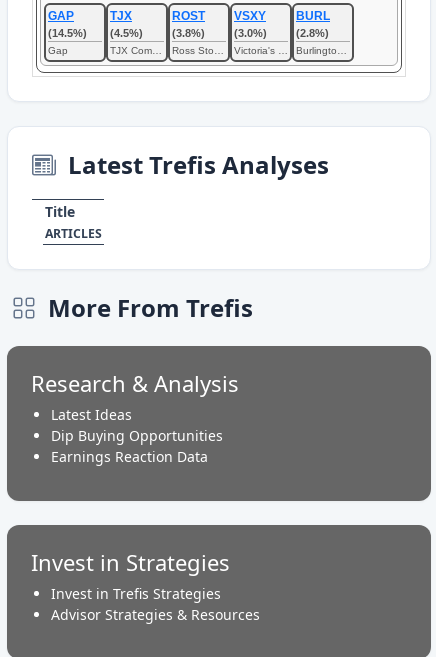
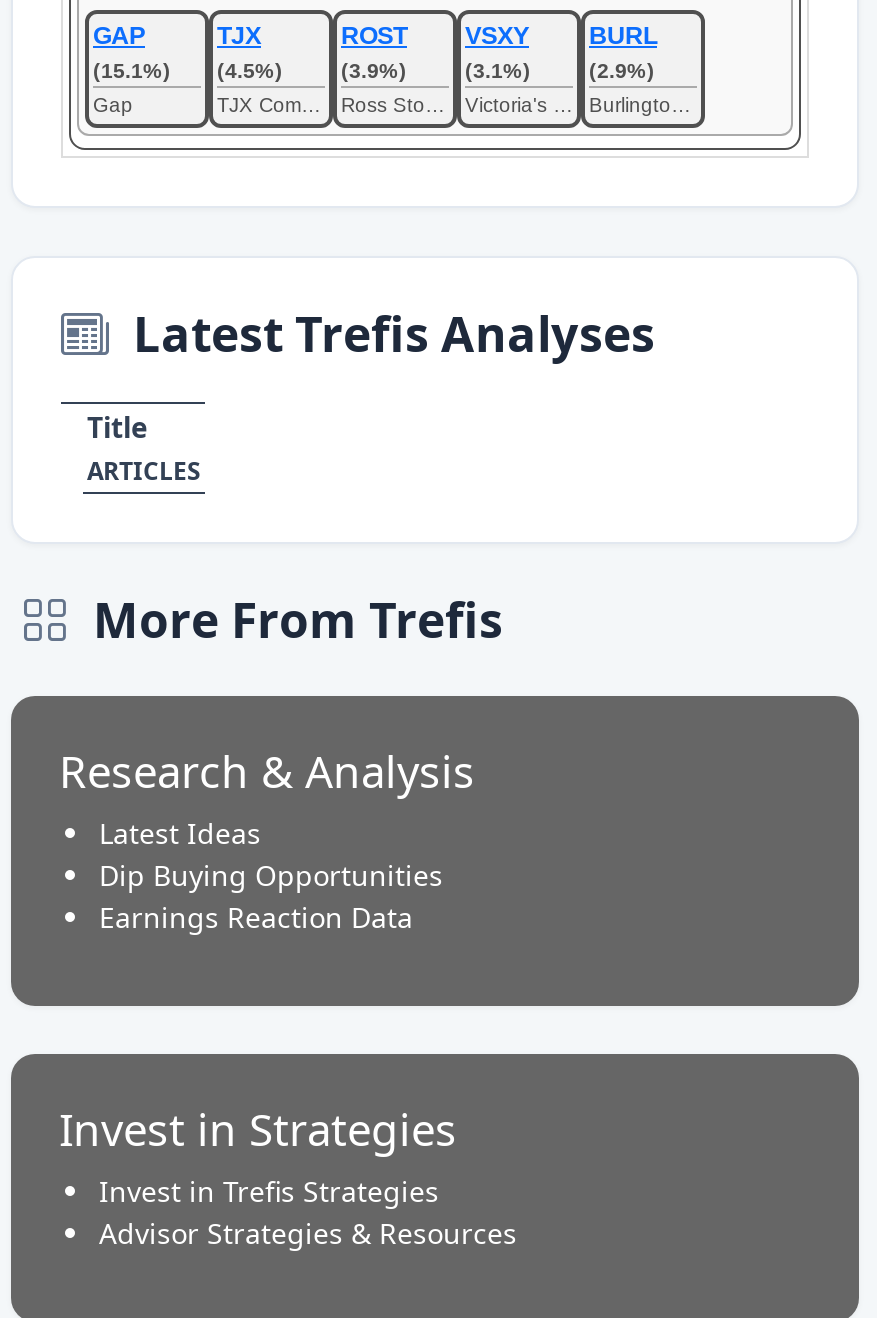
[48,27,143,39] (14.5%) (4.5%) -> [93,58,283,82] (15.1%) (4.5%)
[172,27,205,39] (3.8%) -> [341,58,407,82] (3.9%)
[234,27,267,39] (3.0%) -> [465,58,531,82] (3.1%)
[296,27,329,39] (2.8%) -> [589,58,655,82] (2.9%)

